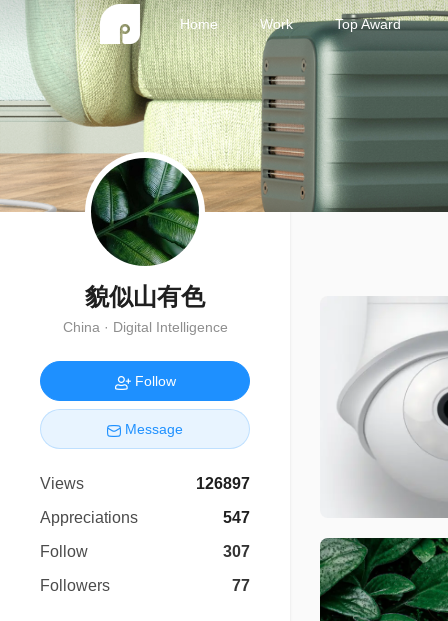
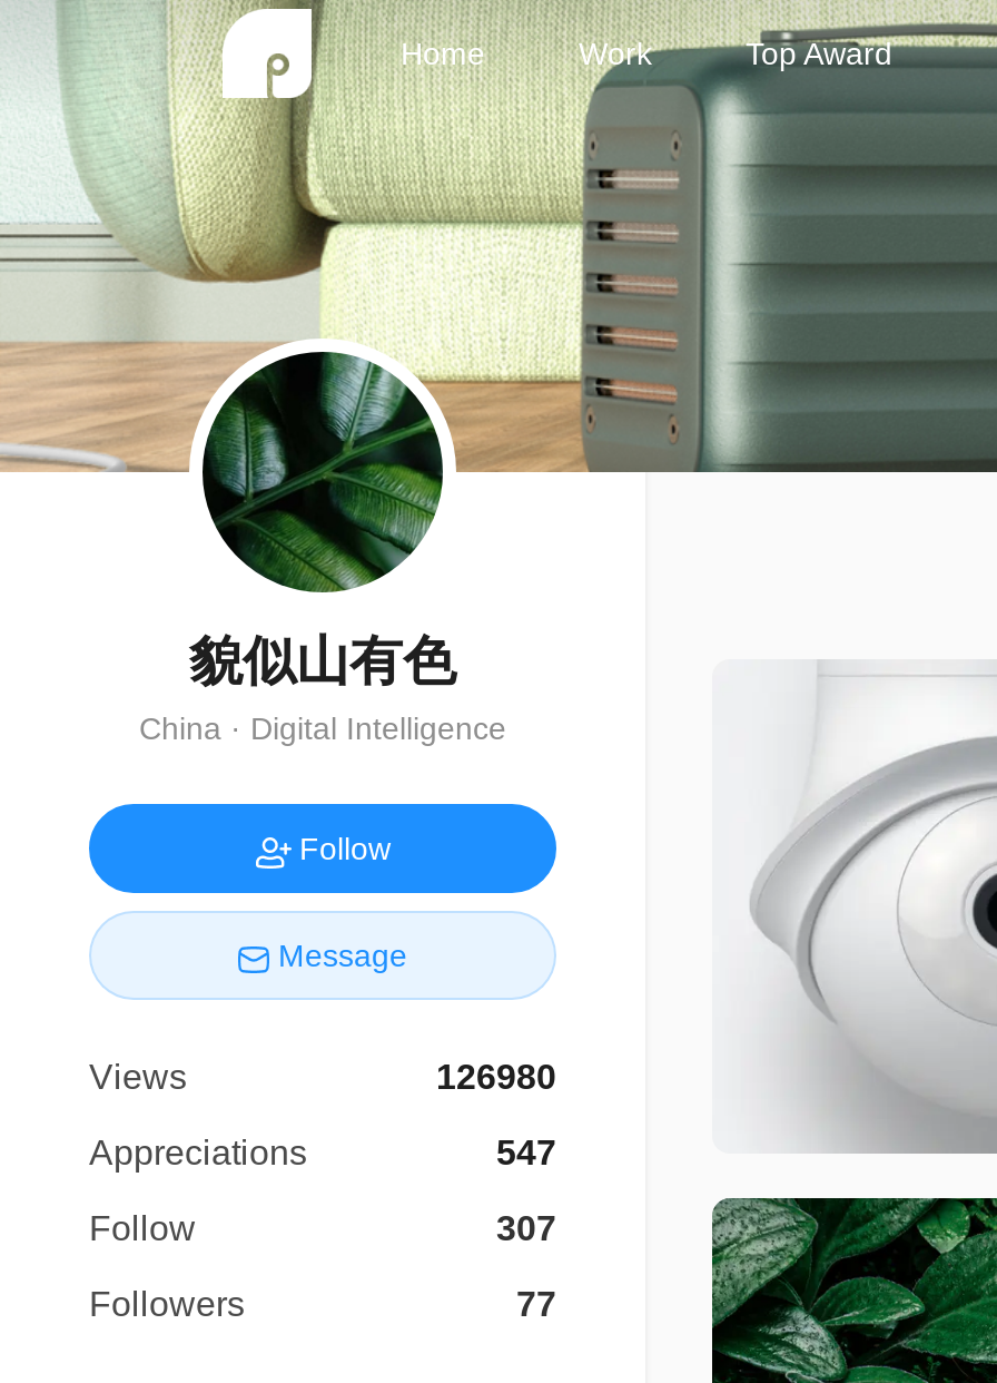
[196,475,250,492] 126897 -> [436,1059,556,1097] 126980

